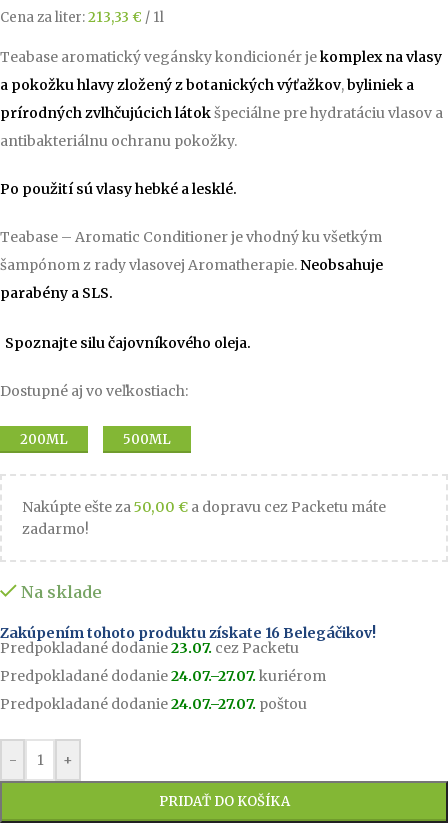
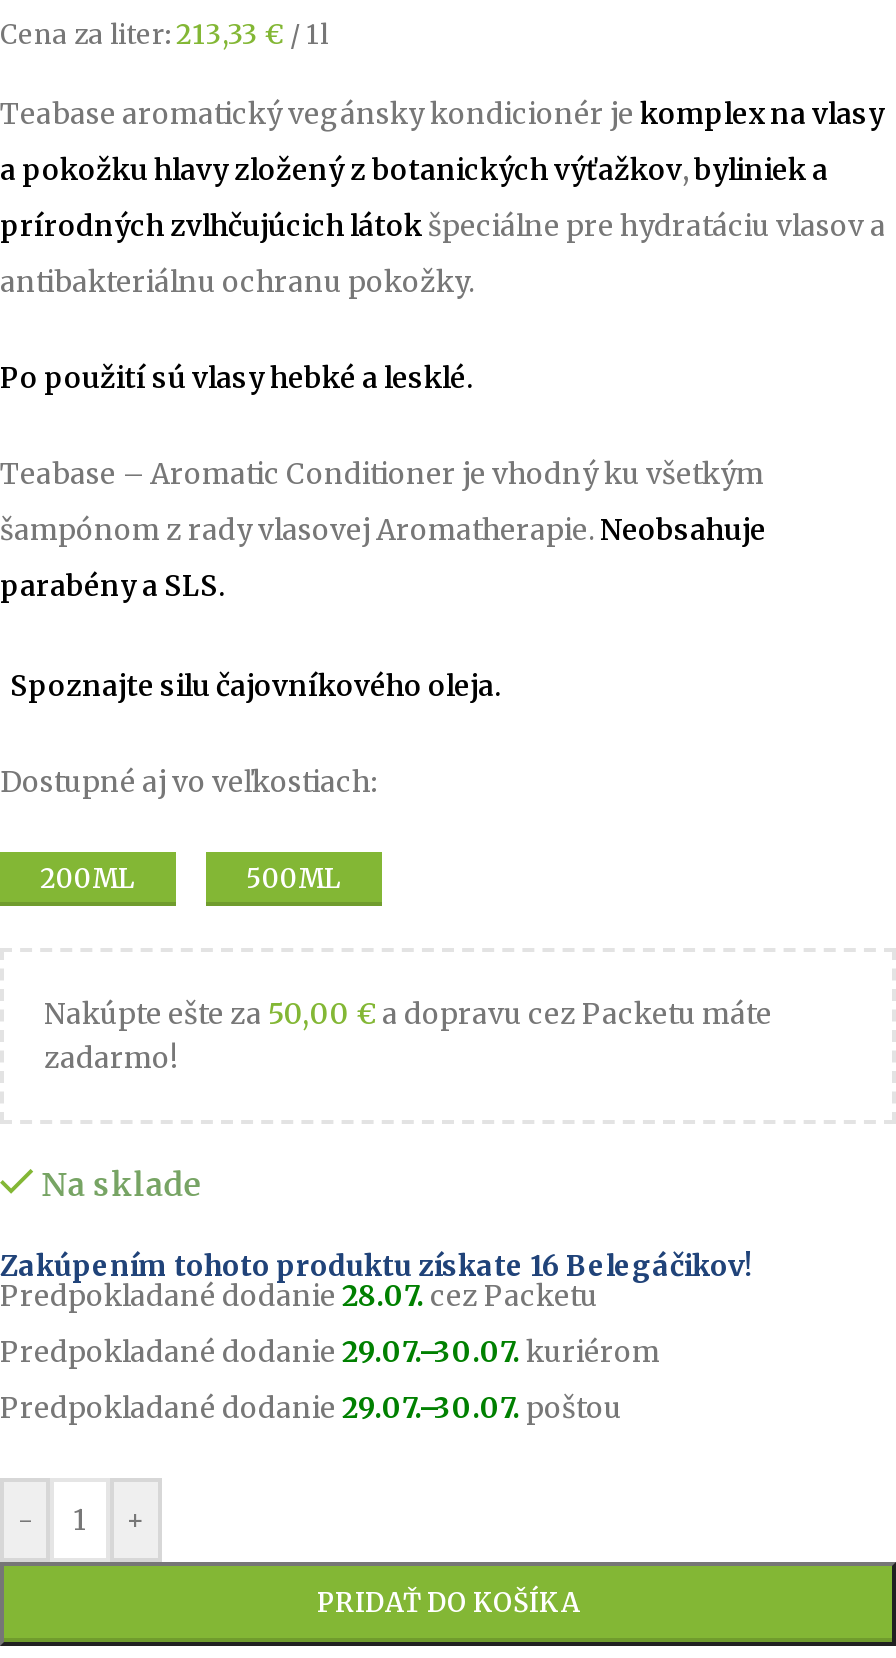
[0,639,299,657] Predpokladané dodanie 23.07. cez Packetu -> [0,1278,598,1314] Predpokladané dodanie 28.07. cez Packetu
[0,667,326,685] Predpokladané dodanie 24.07.–27.07. kuriérom -> [0,1334,660,1370] Predpokladané dodanie 29.07.–30.07. kuriérom
[0,695,307,713] Predpokladané dodanie 24.07.–27.07. poštou -> [0,1390,622,1426] Predpokladané dodanie 29.07.–30.07. poštou

